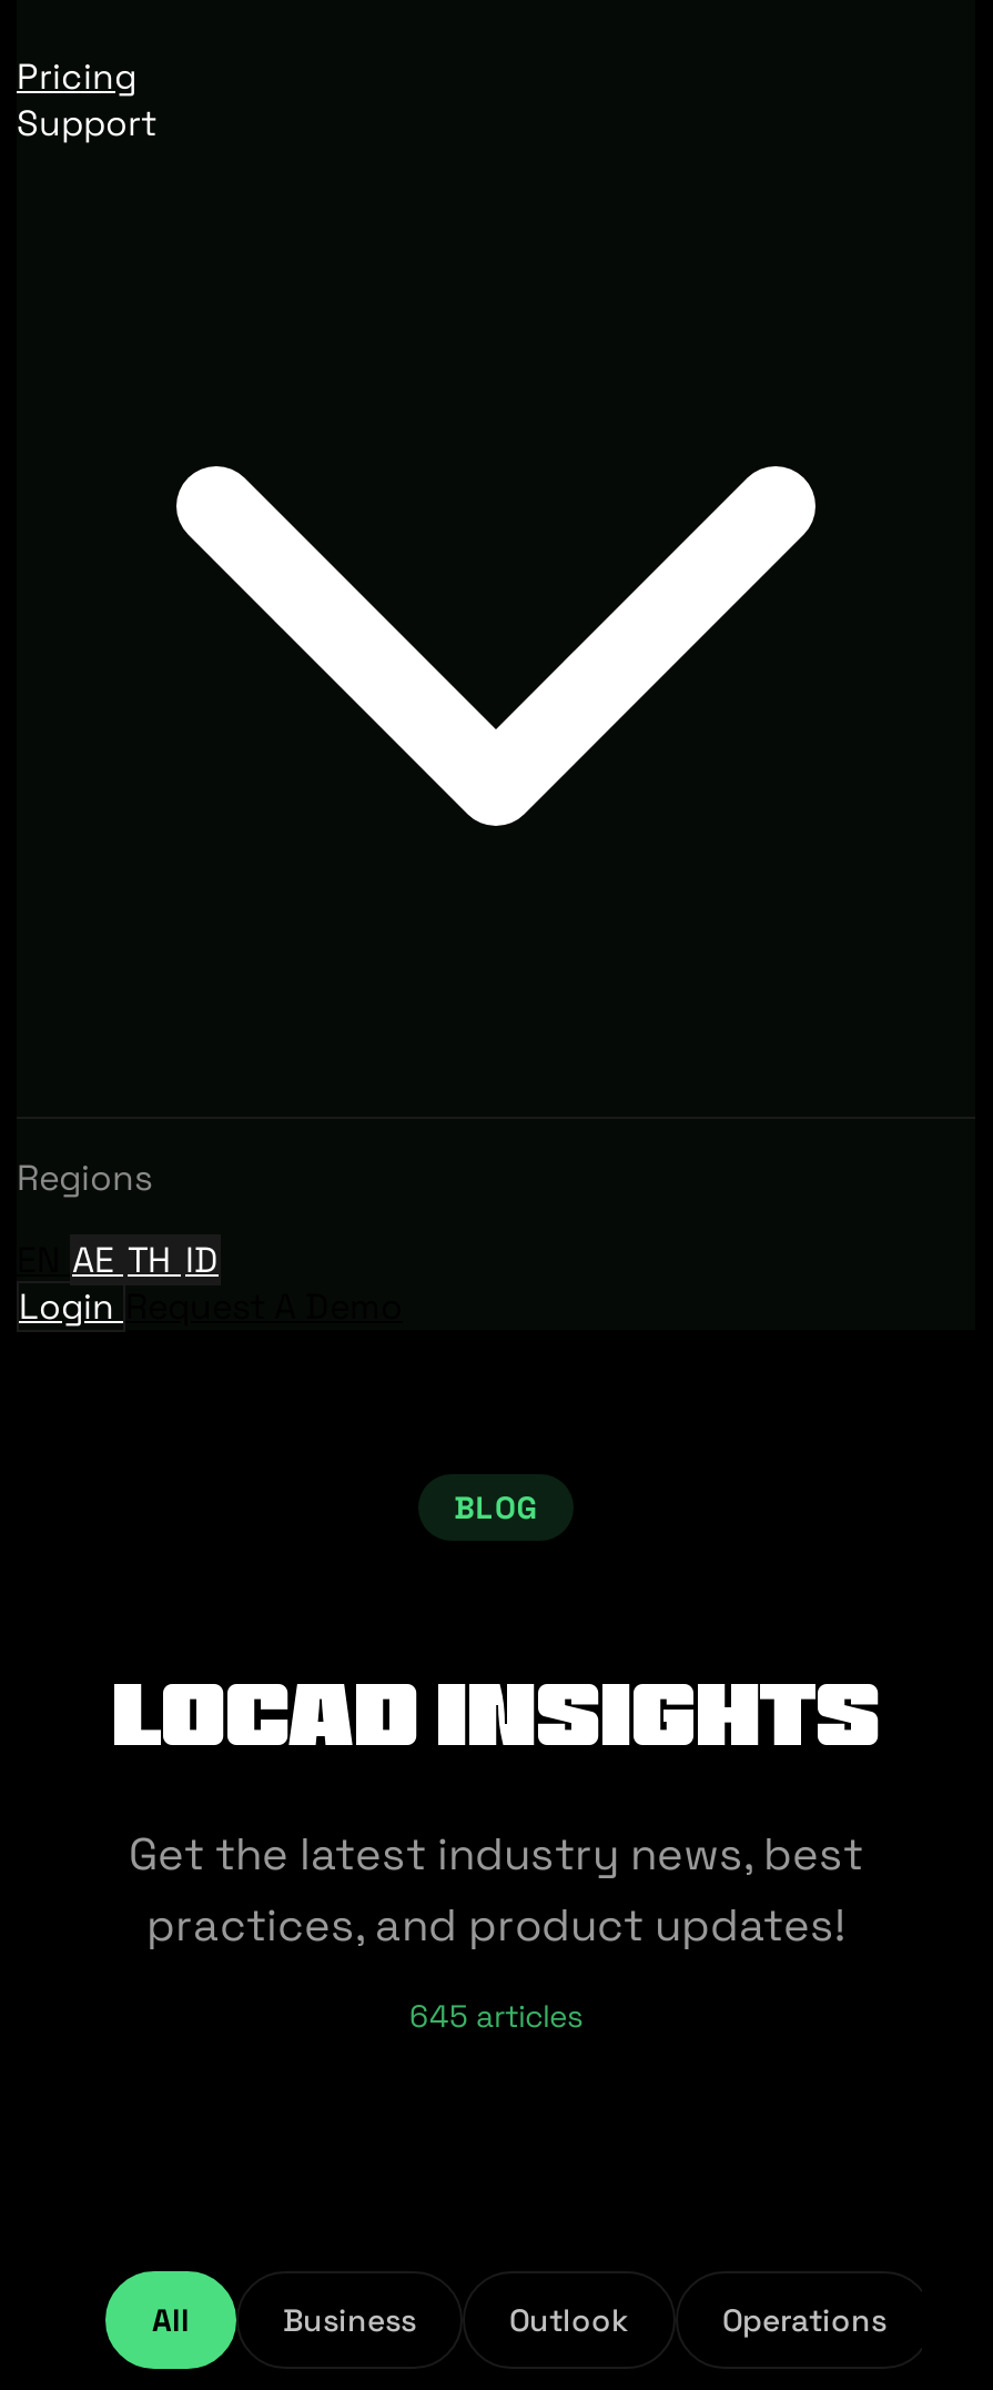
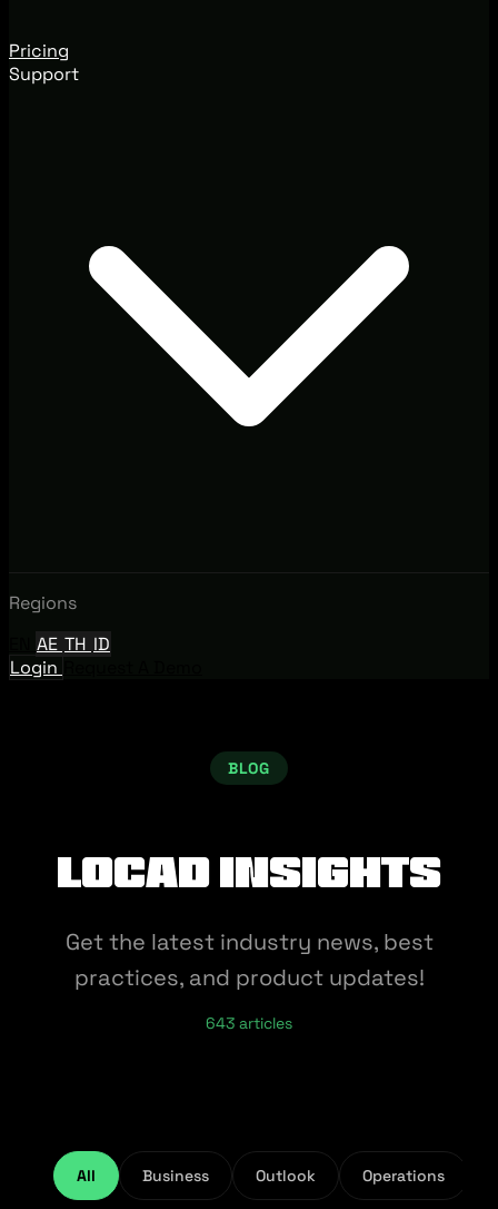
[409,1996,582,2036] 645 articles -> [206,1013,292,1033] 643 articles

